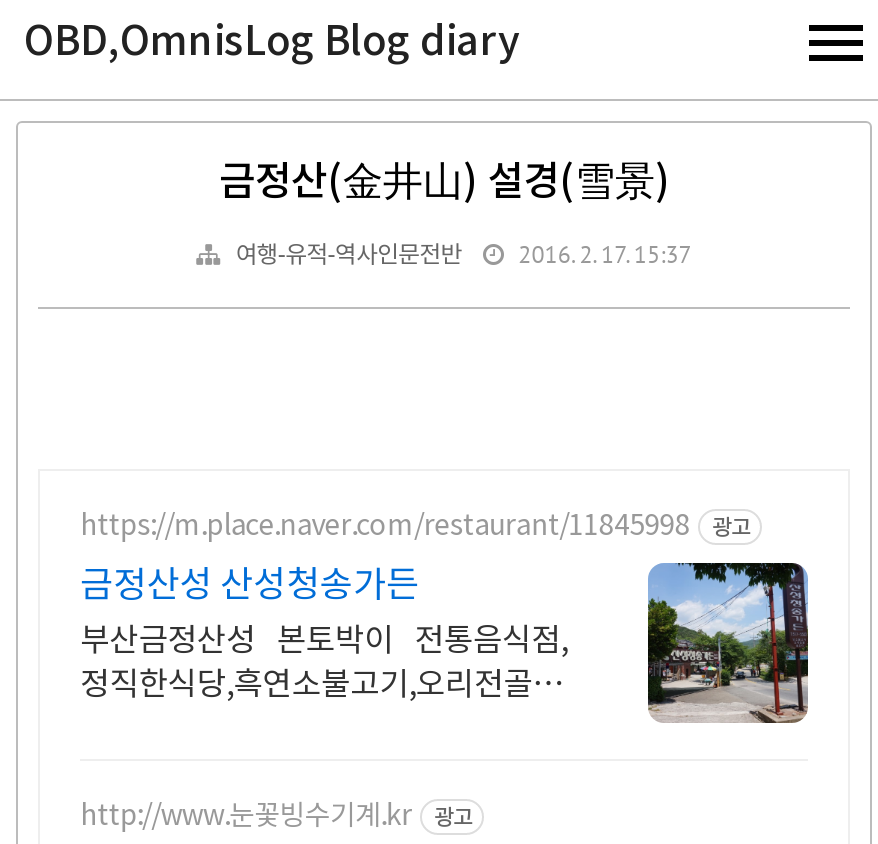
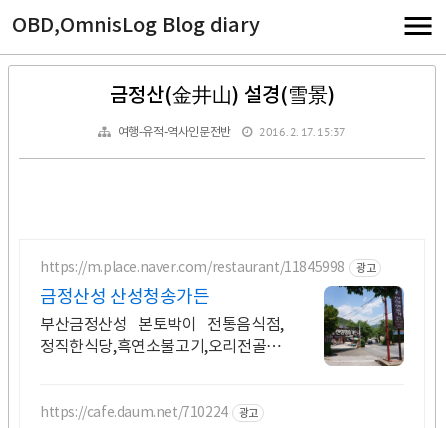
[80,800,412,832] http://www.눈꽃빙수기계.kr -> [40,404,228,420] https://cafe.daum.net/710224

